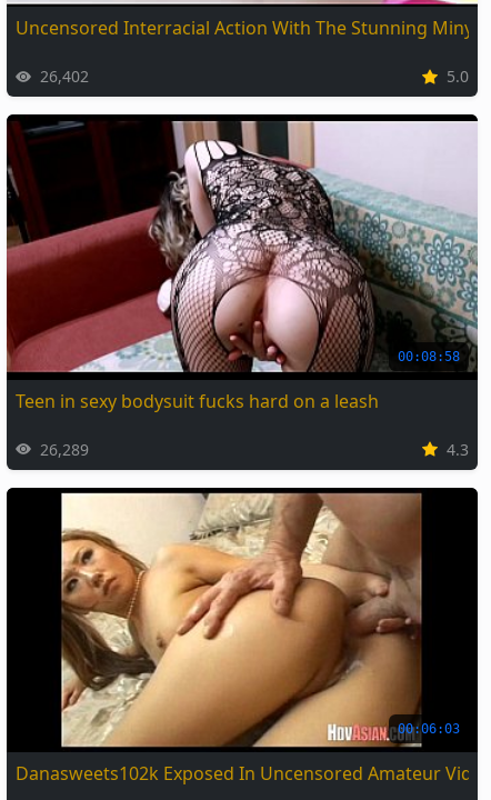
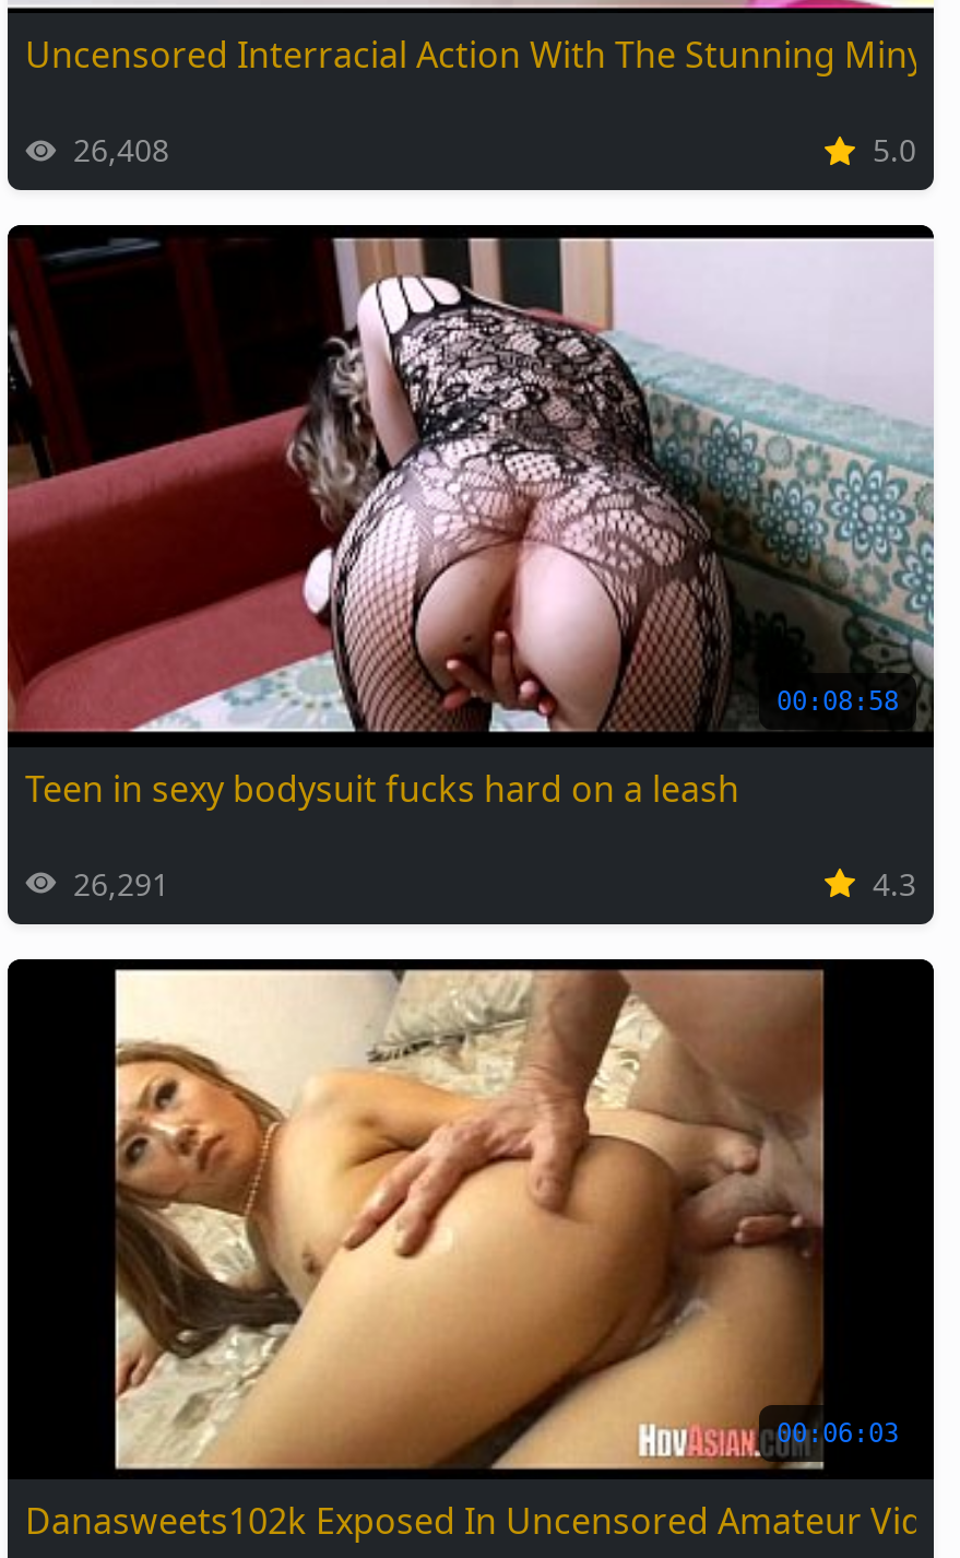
[36,66,89,87] 26,402 -> [64,129,169,170] 26,408
[36,438,89,459] 26,289 -> [64,862,169,904] 26,291

